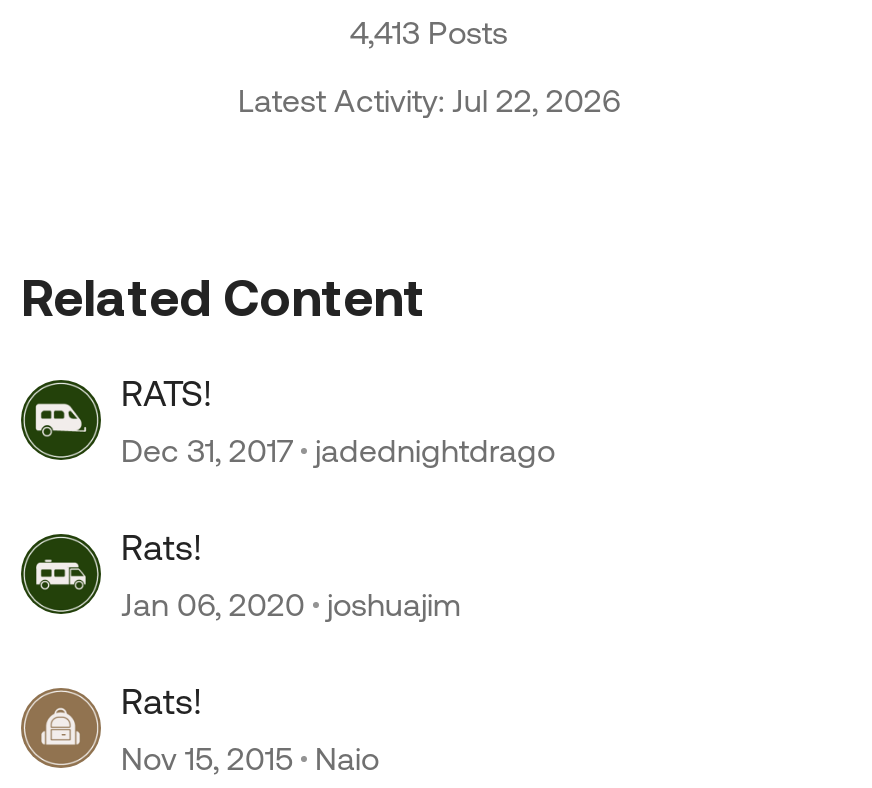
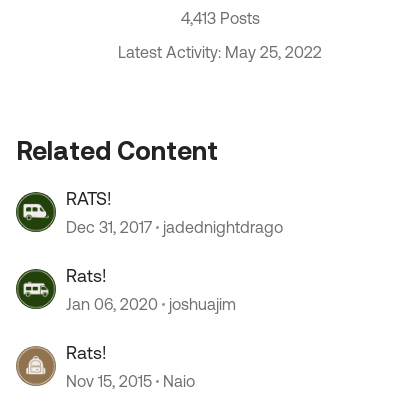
[238,82,620,118] Latest Activity: Jul 22, 2026 -> [118,43,322,61] Latest Activity: May 25, 2022

